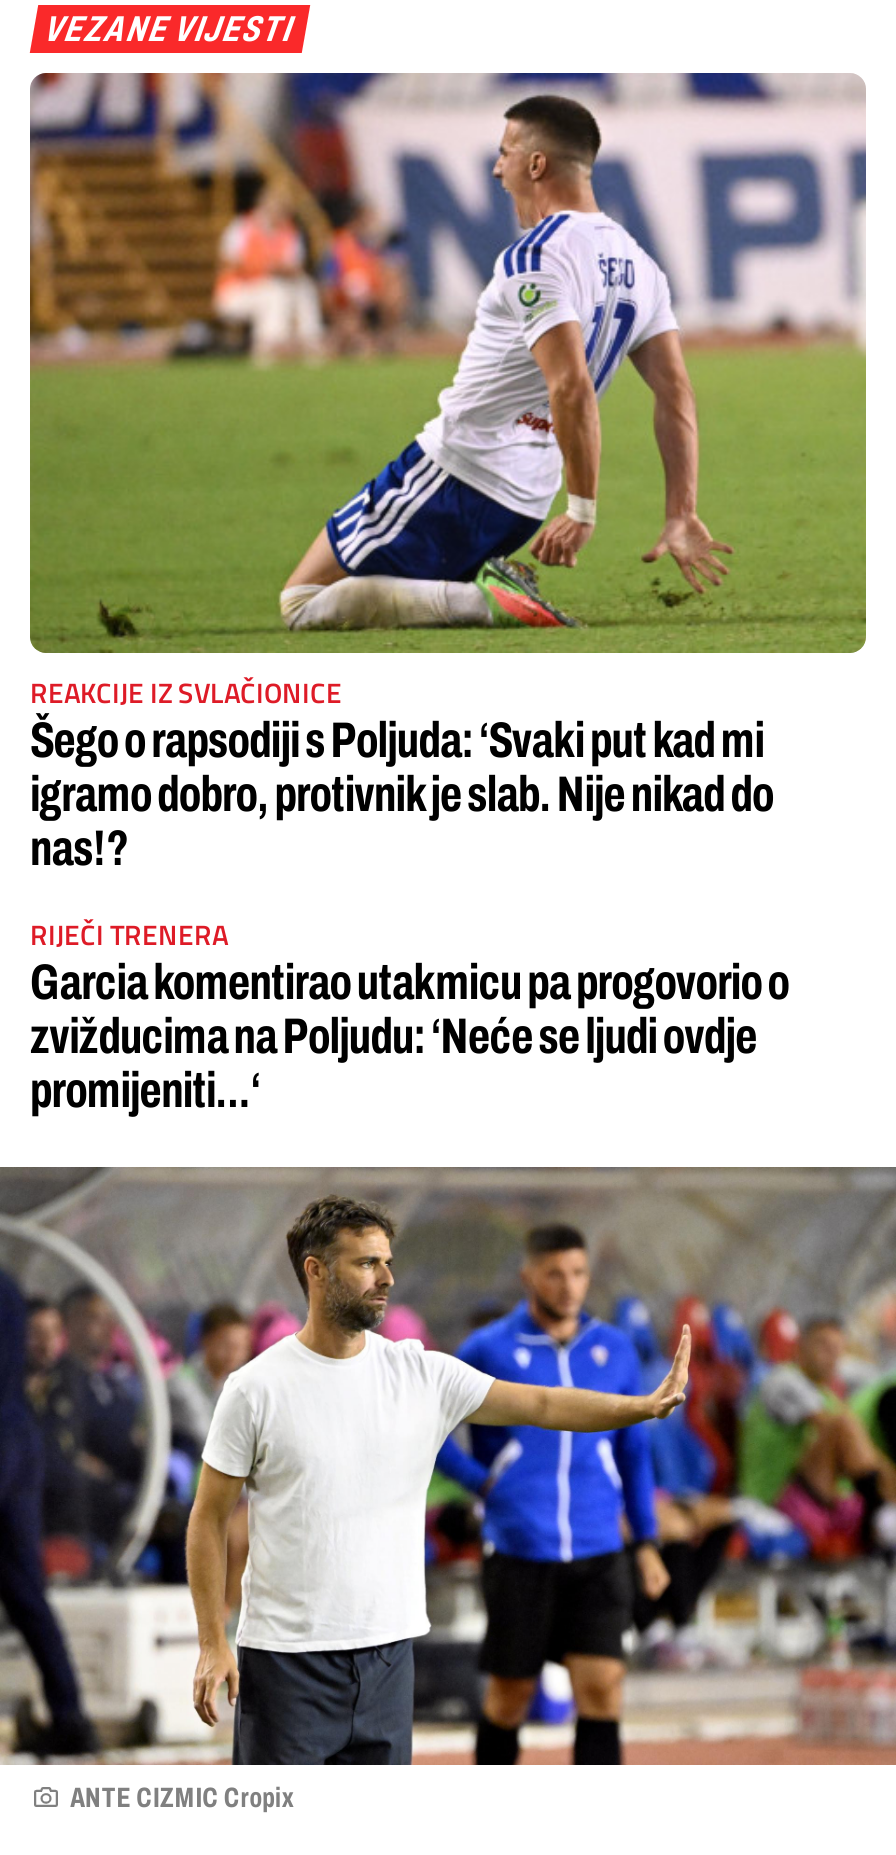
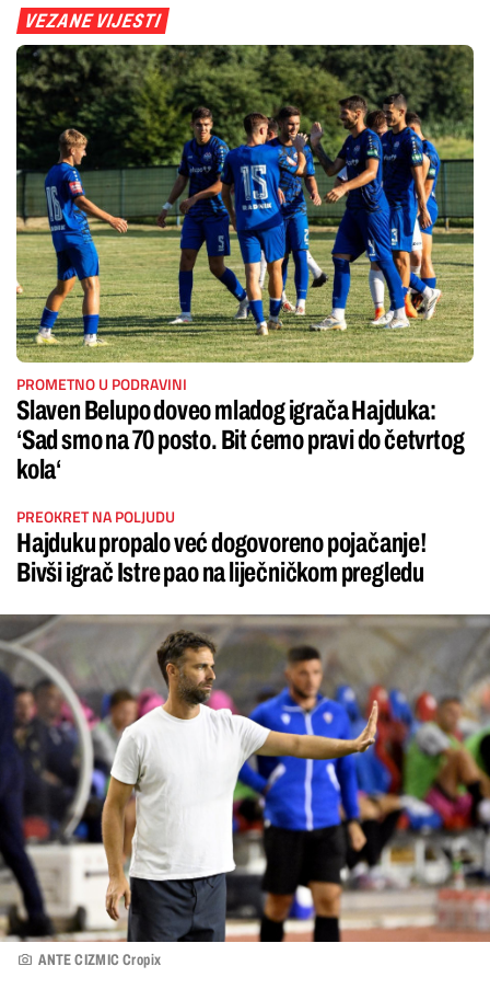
[28,71,866,874] [image] | REAKCIJE IZ SVLAČIONICE | Šego o rapsodiji s Poljuda: ‘Svaki put kad mi | igramo dobro, protivnik je slab. Nije nikad do | nas!? -> [15,44,475,484] [image] | PROMETNO U PODRAVINI | Slaven Belupo doveo mladog igrača Hajduka: | ‘Sad smo na 70 posto. Bit ćemo pravi do četvrtog | kola‘
[30,912,789,1116] RIJEČI TRENERA | Garcia komentirao utakmicu pa progovorio o | zvižducima na Poljudu: ‘Neće se ljudi ovdje | promijeniti...‘ -> [16,504,427,587] PREOKRET NA POLJUDU | Hajduku propalo već dogovoreno pojačanje! | Bivši igrač Istre pao na liječničkom pregledu

